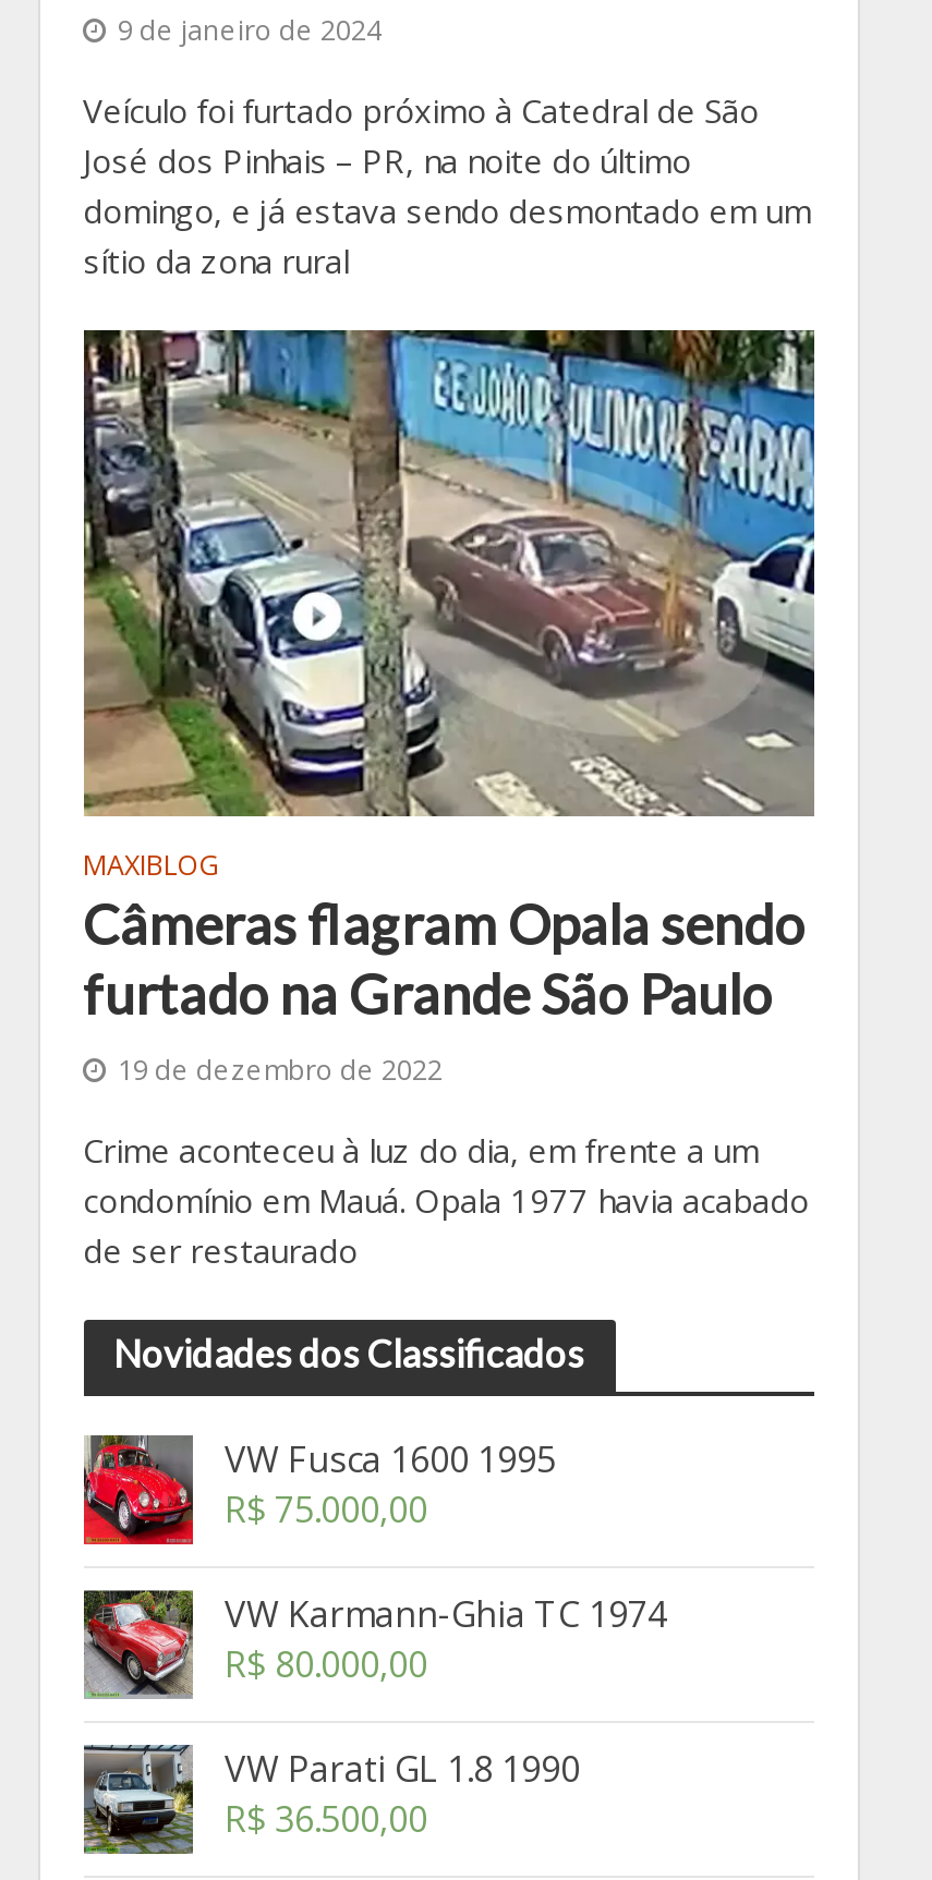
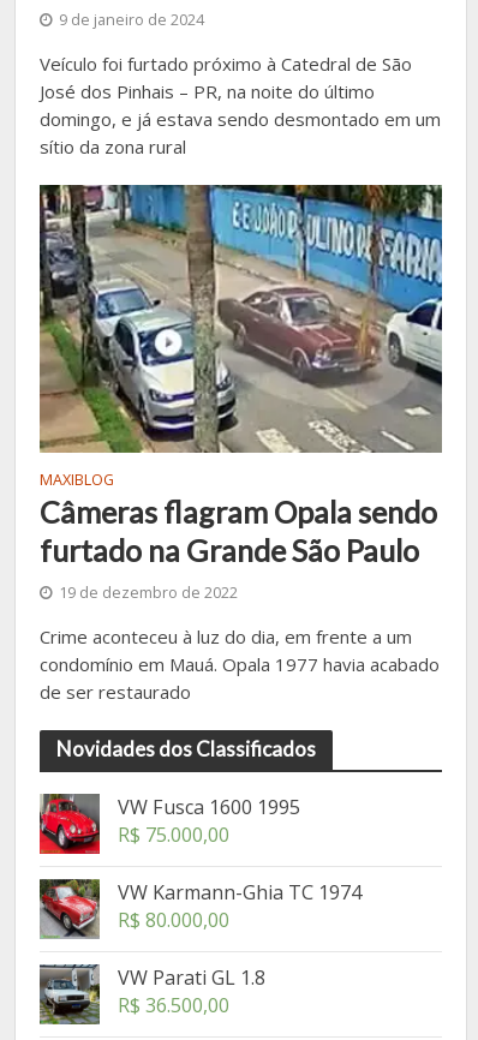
[225,1745,580,1793] VW Parati GL 1.8 1990 -> [117,964,265,991] VW Parati GL 1.8

